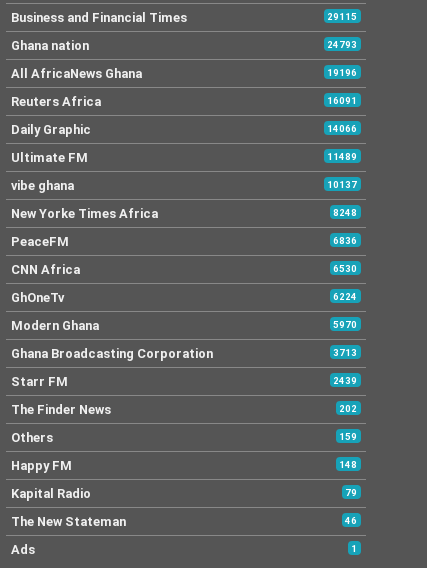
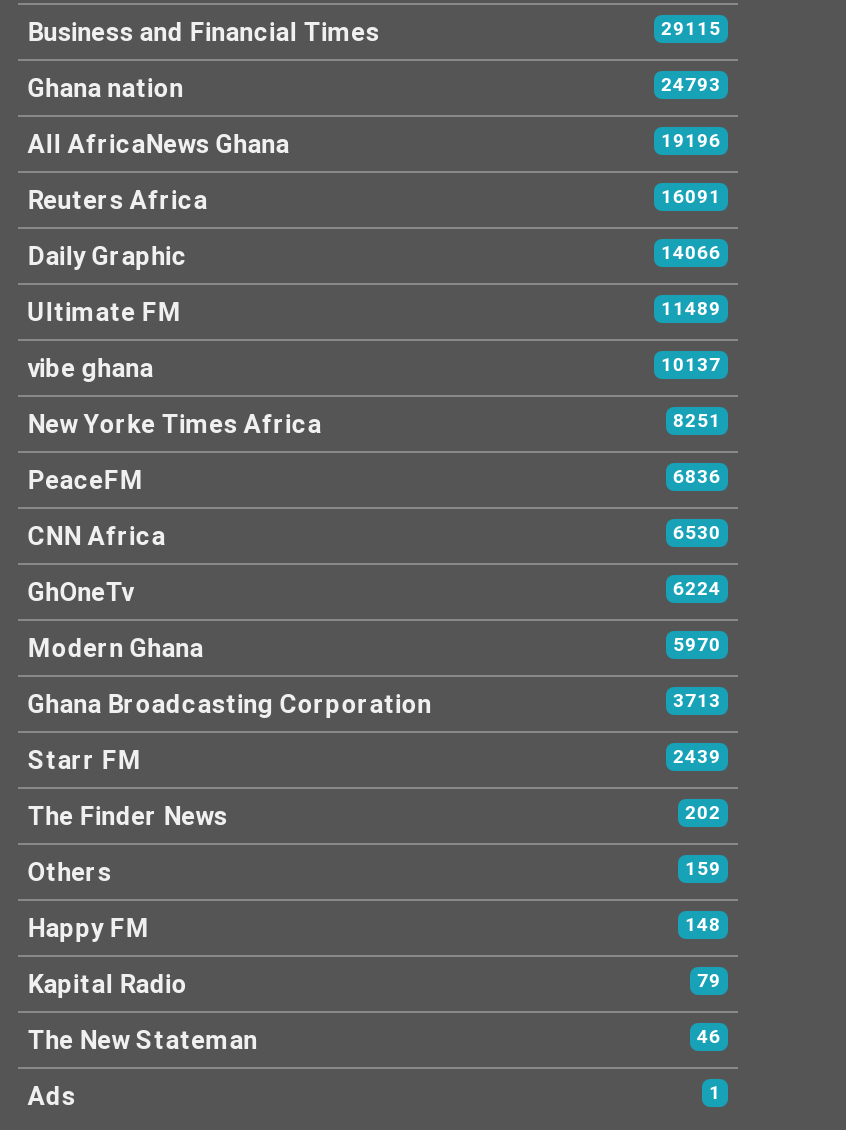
[333,207,357,218] 8248 -> [673,410,721,432] 8251

